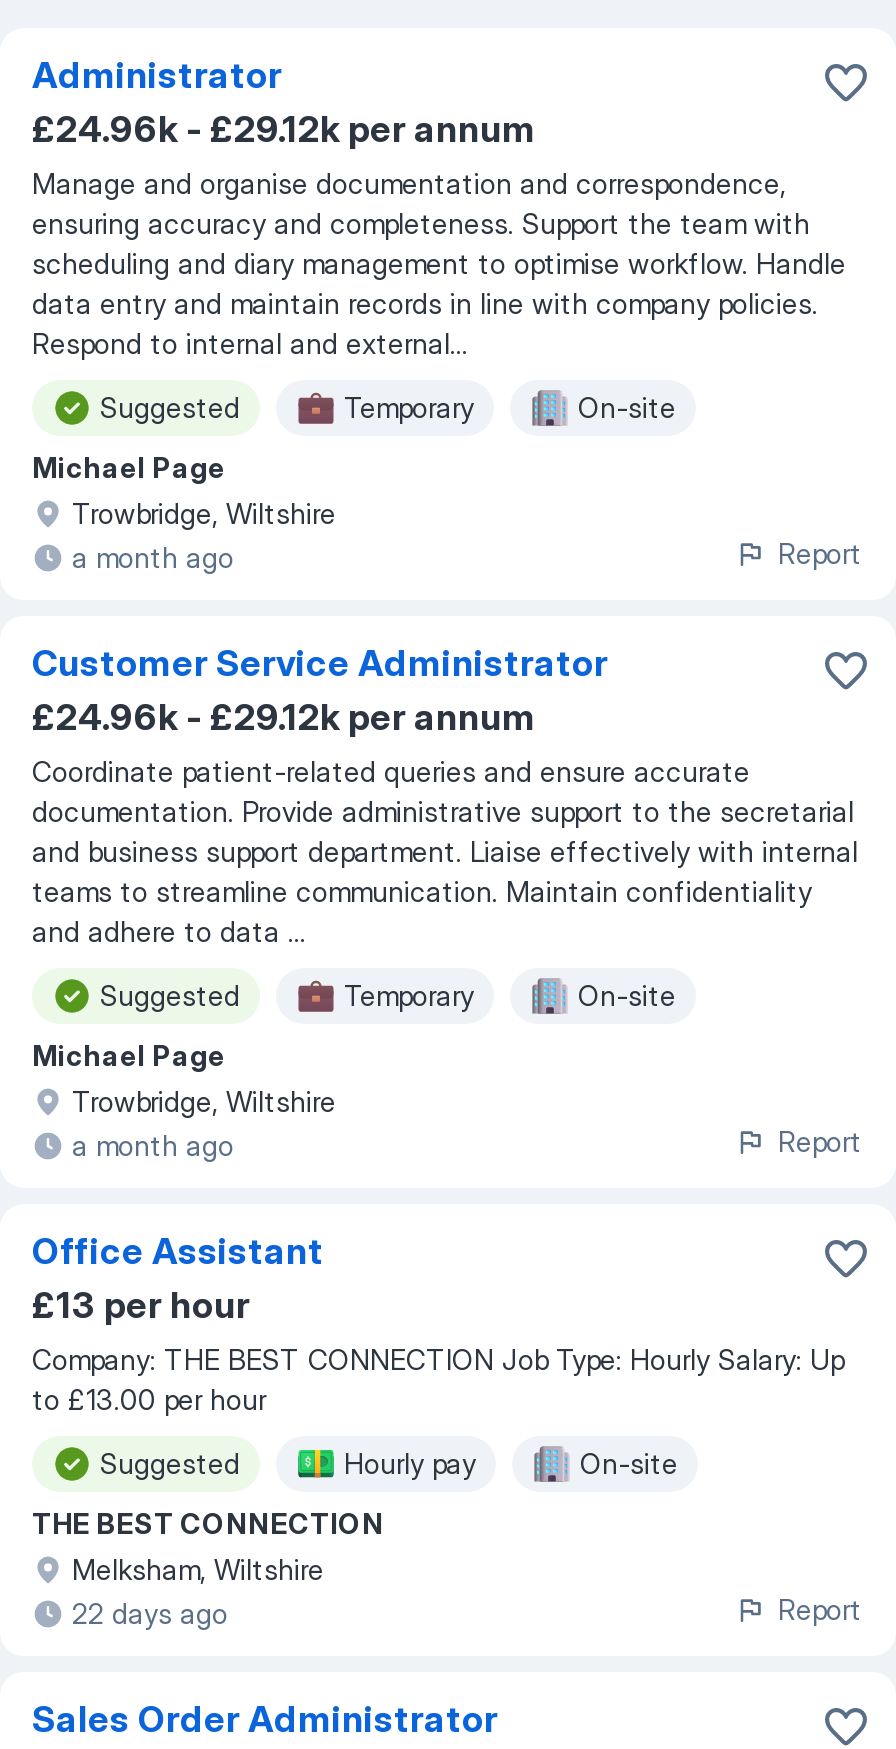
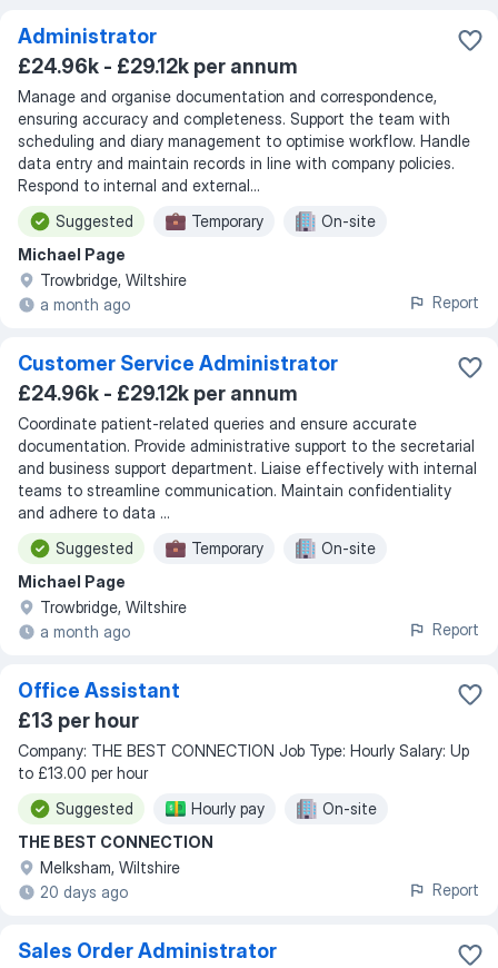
[72,1596,228,1630] 22 days ago -> [40,882,128,901] 20 days ago

